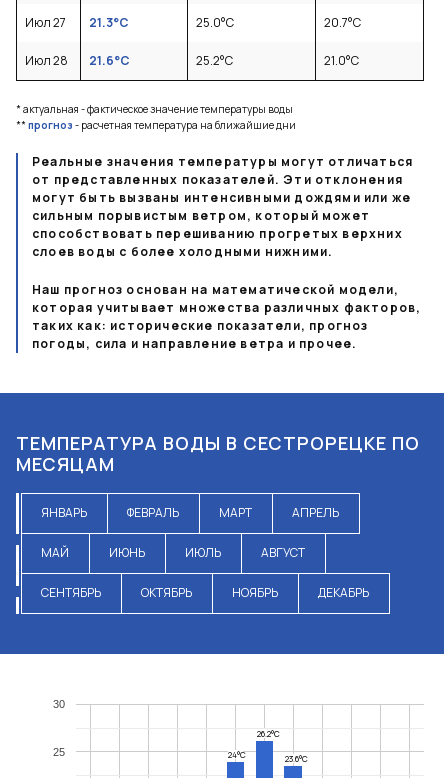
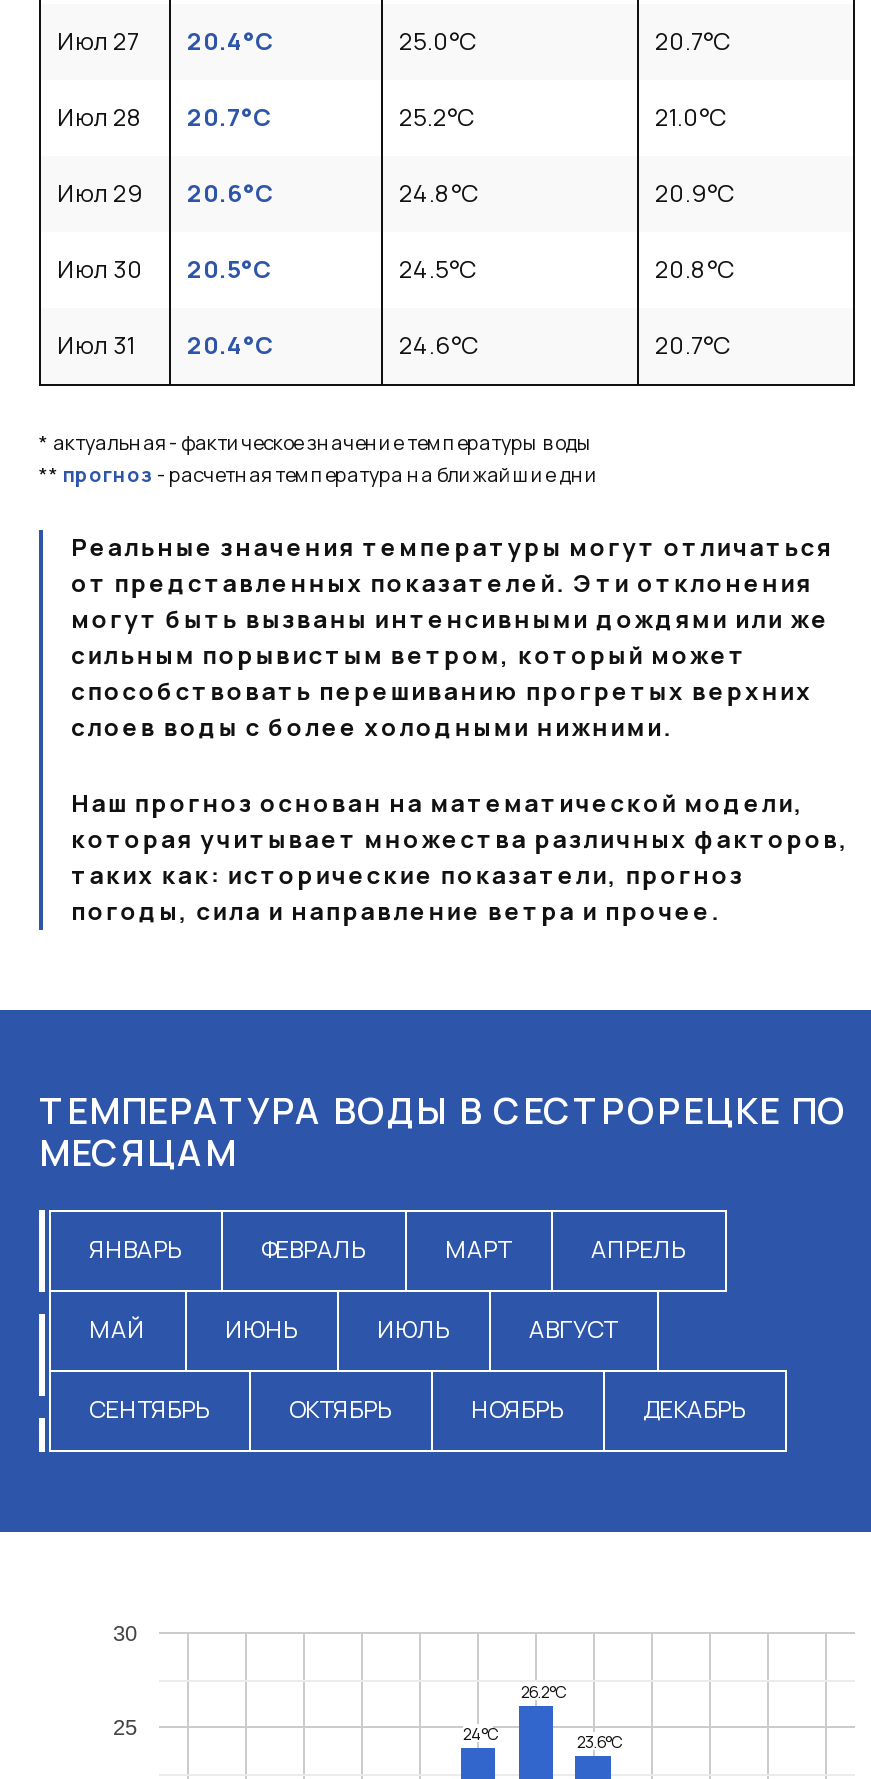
[25,14,129,31] Июл 27 21.3°C -> [57,24,275,58] Июл 27 20.4°C
[25,52,130,69] Июл 28 21.6°C -> [57,100,273,134] Июл 28 20.7°C
none -> [57,176,733,362] Июл 29 | 20.6°C | 24.8°C | 20.9°C | Июл 30 | 20.5°C | 24.5°C | 20.8°C | Июл 31 | 20.4°C | 24.6°C | 20.7°C

